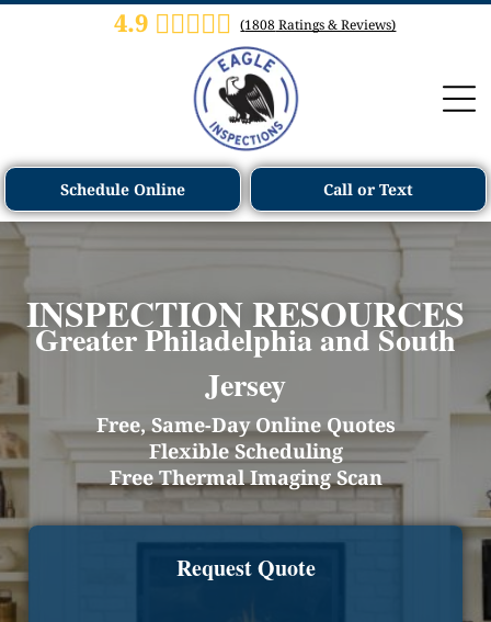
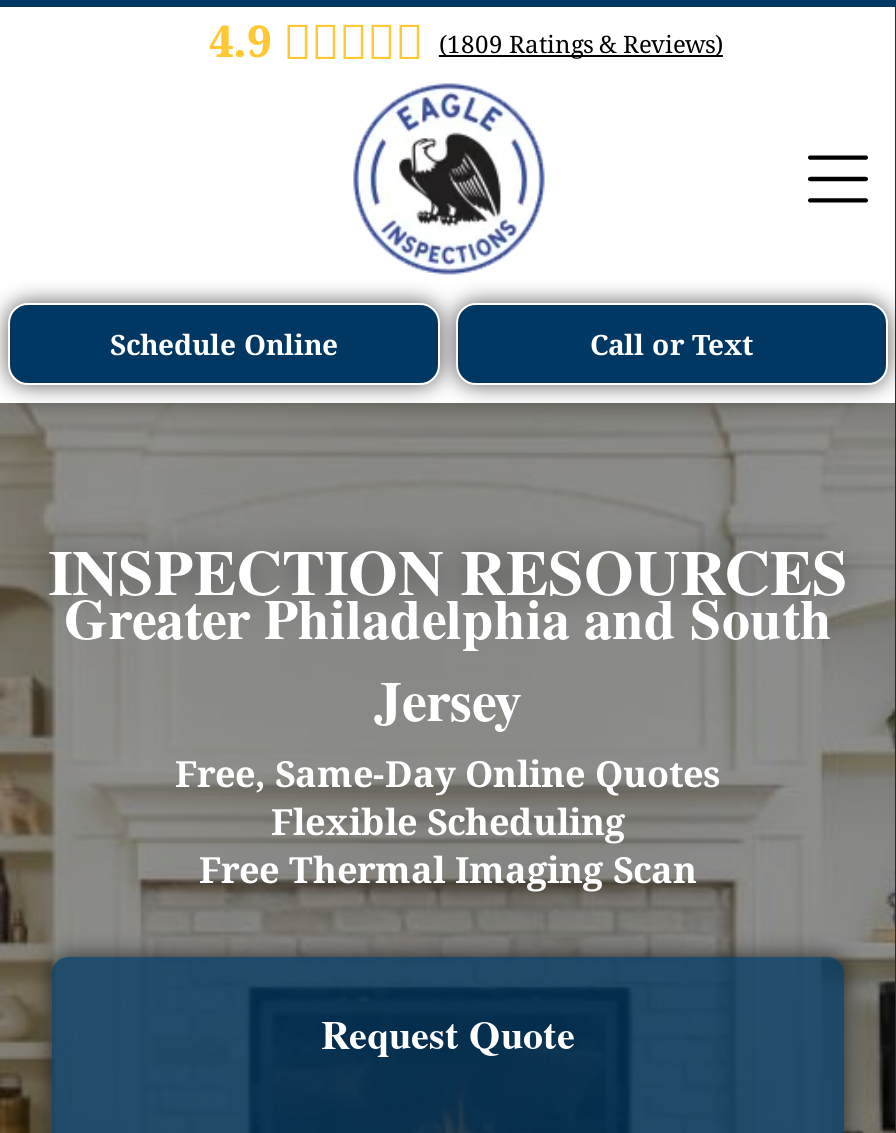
[241,15,396,33] (1808 Ratings & Reviews) -> [439,26,723,60] (1809 Ratings & Reviews)

